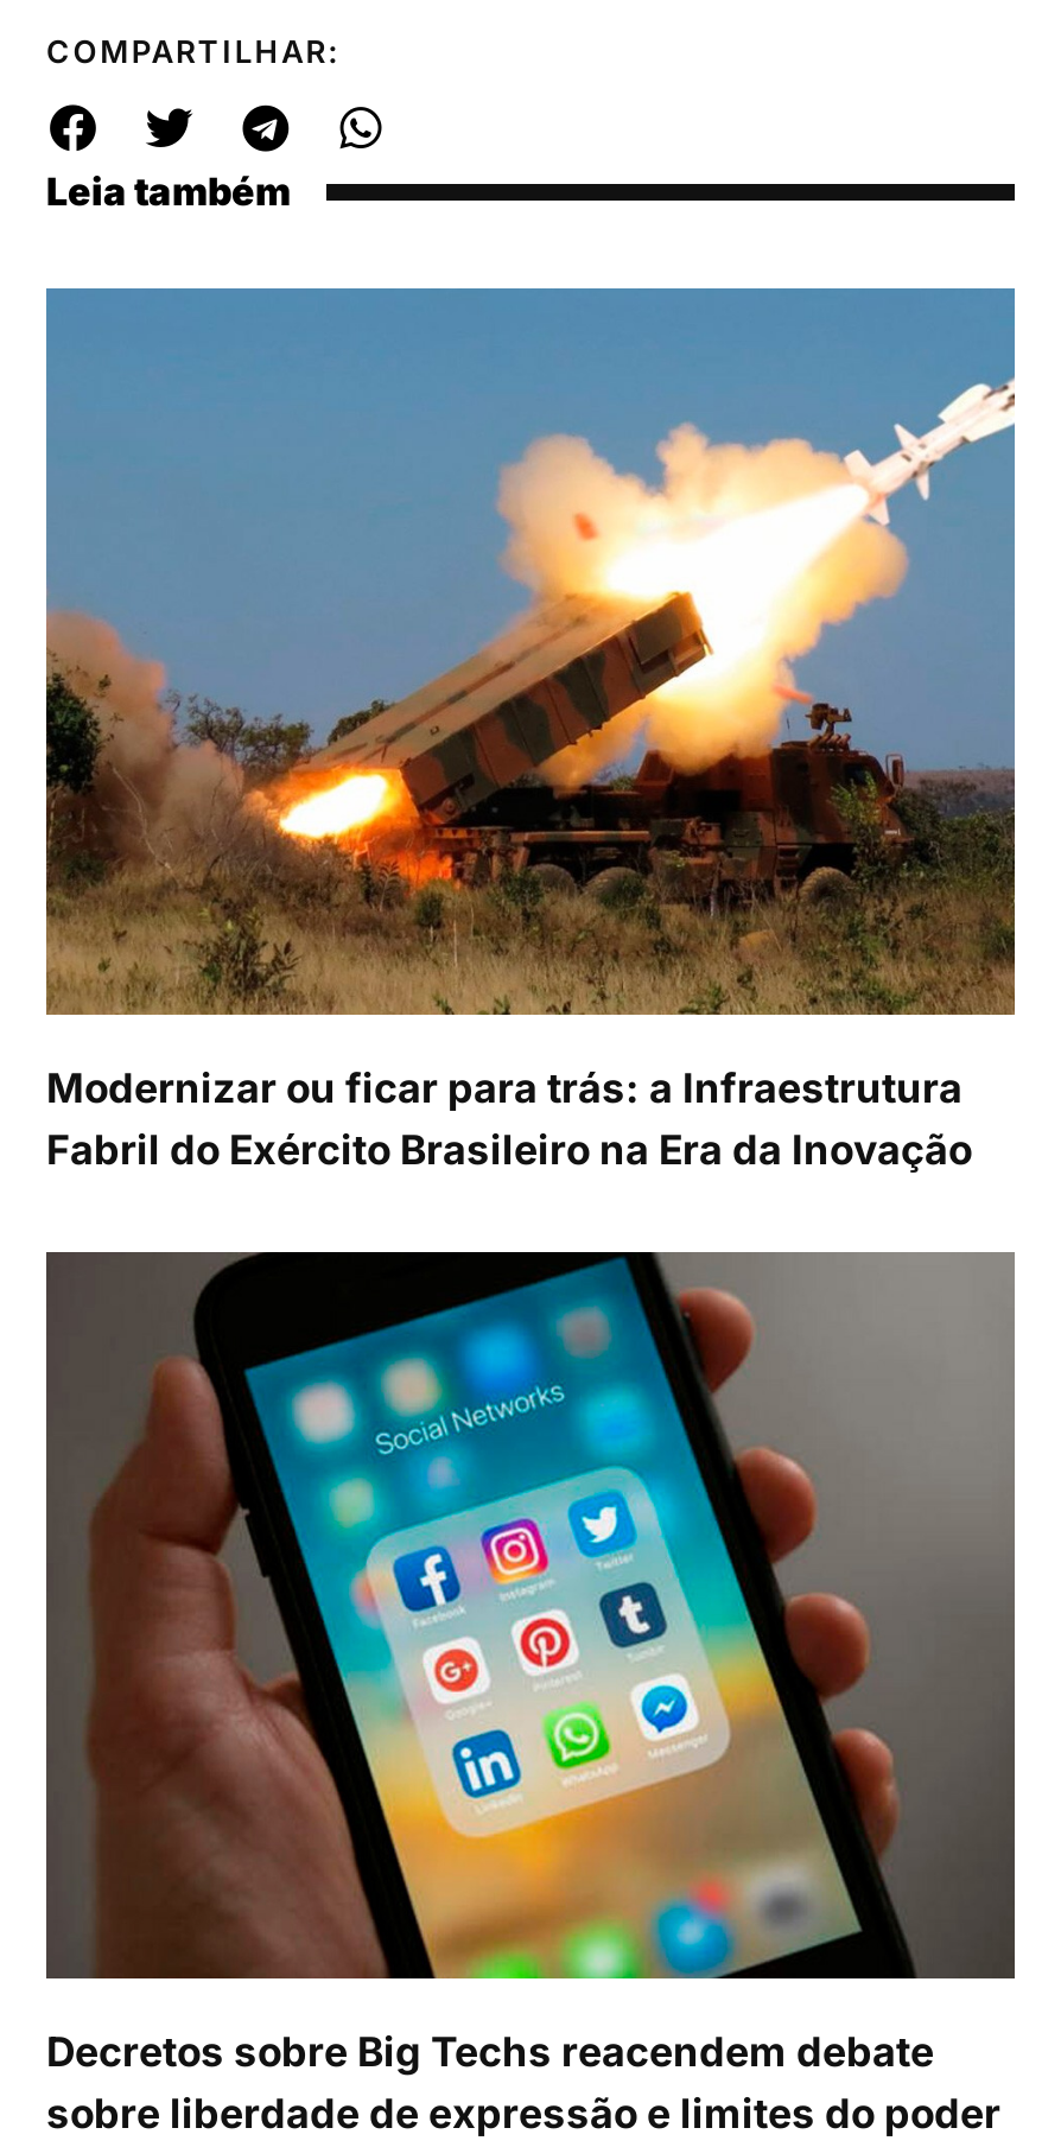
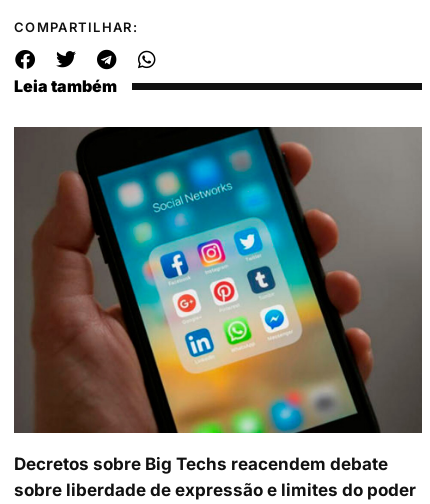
[44,286,1015,1175] [image] | Modernizar ou ficar para trás: a Infraestrutura | Fabril do Exército Brasileiro na Era da Inovação -> none

